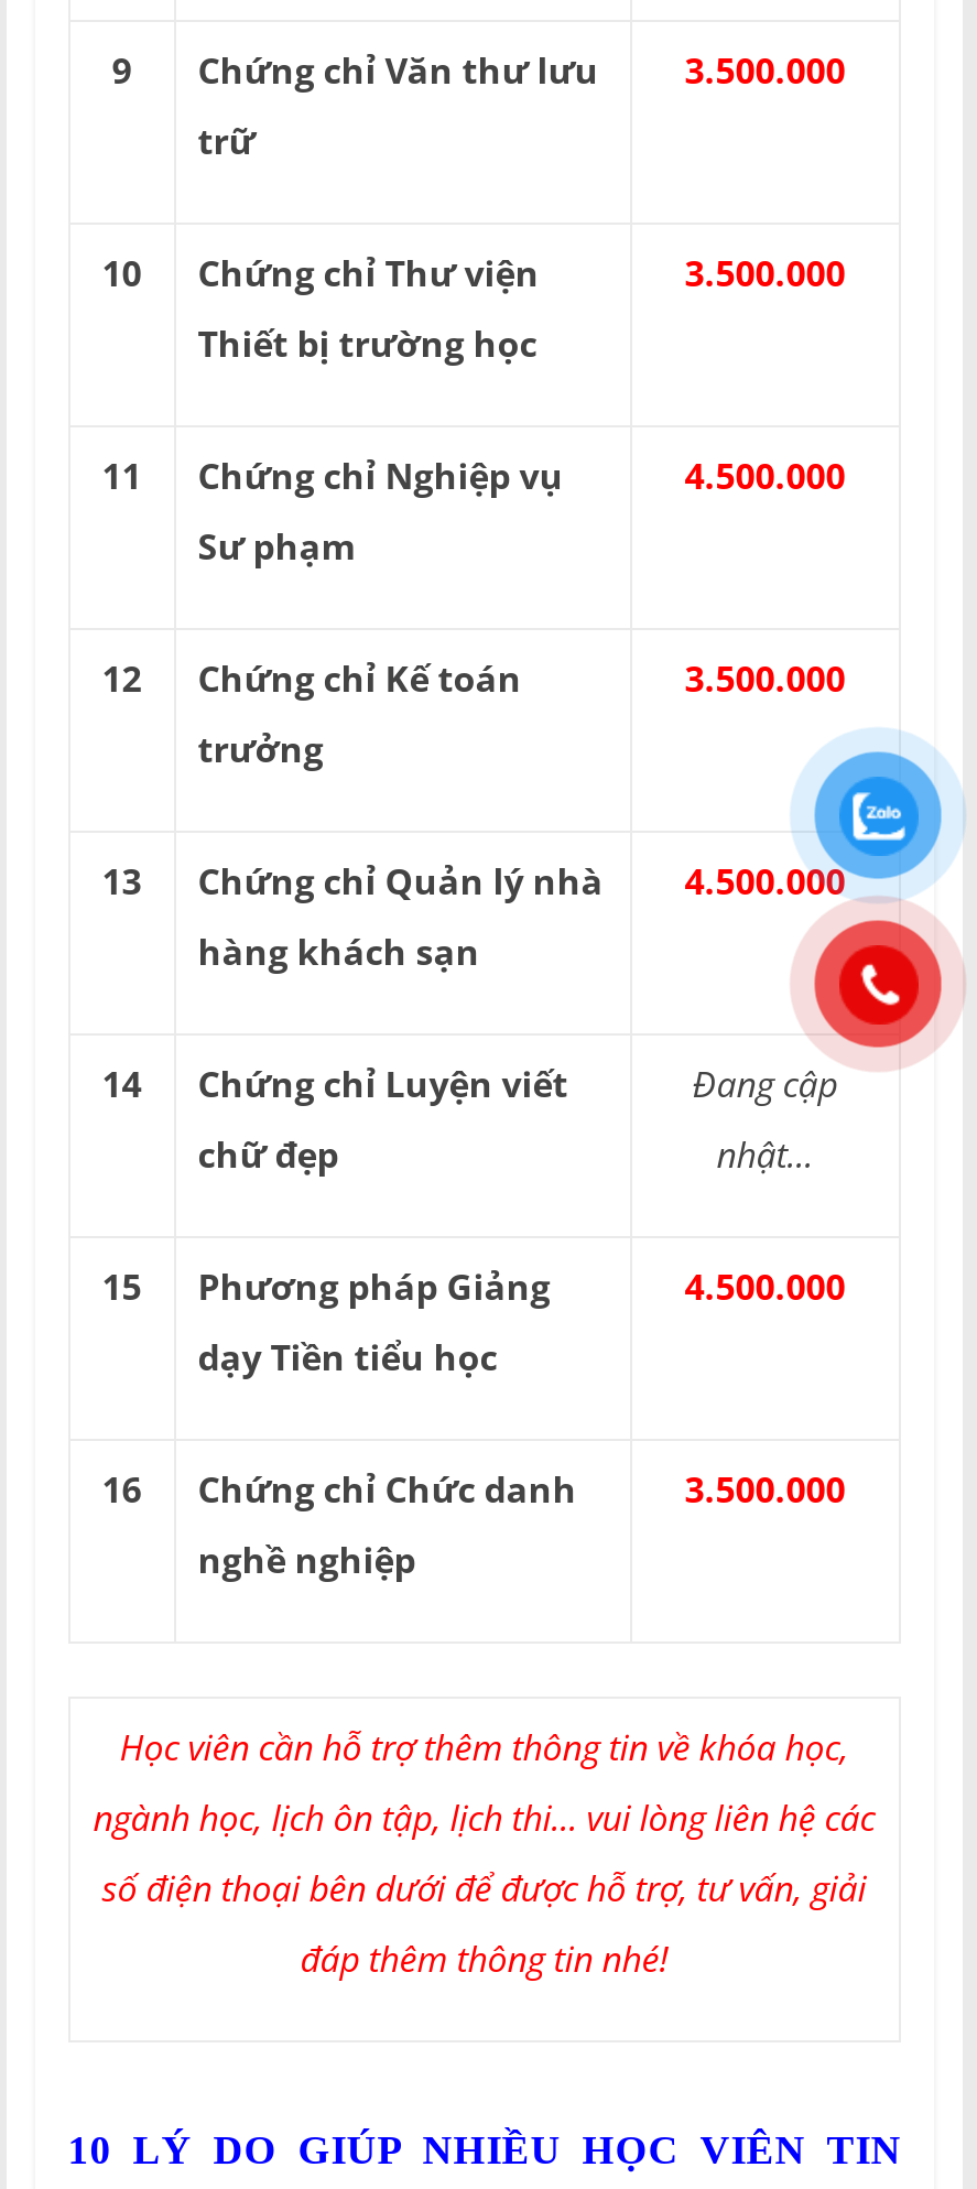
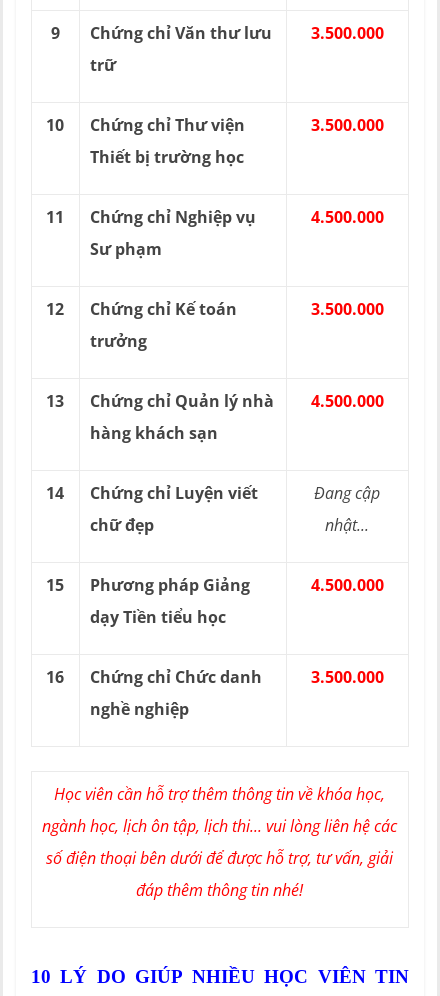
[791,727,965,1071] [image] -> none

